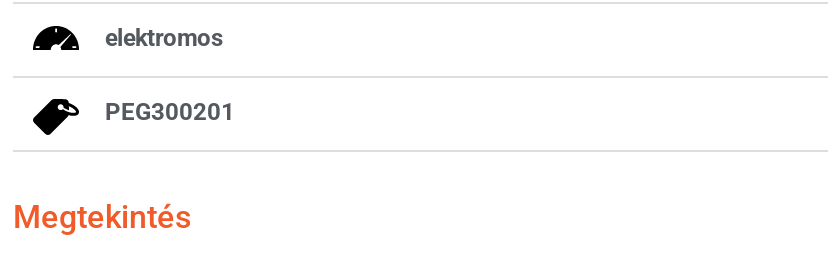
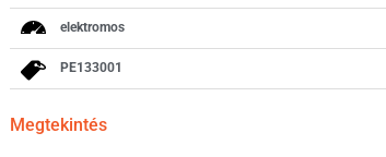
[105,99,235,127] PEG300201 -> [60,60,122,76] PE133001

